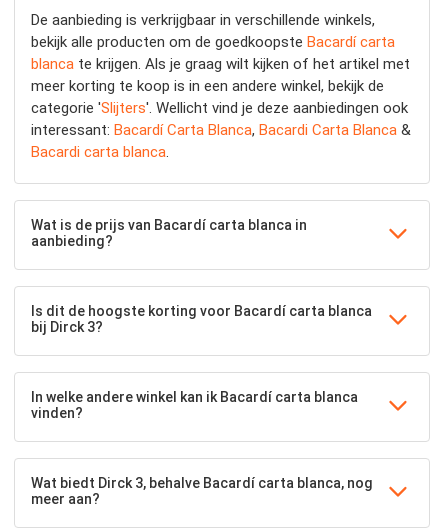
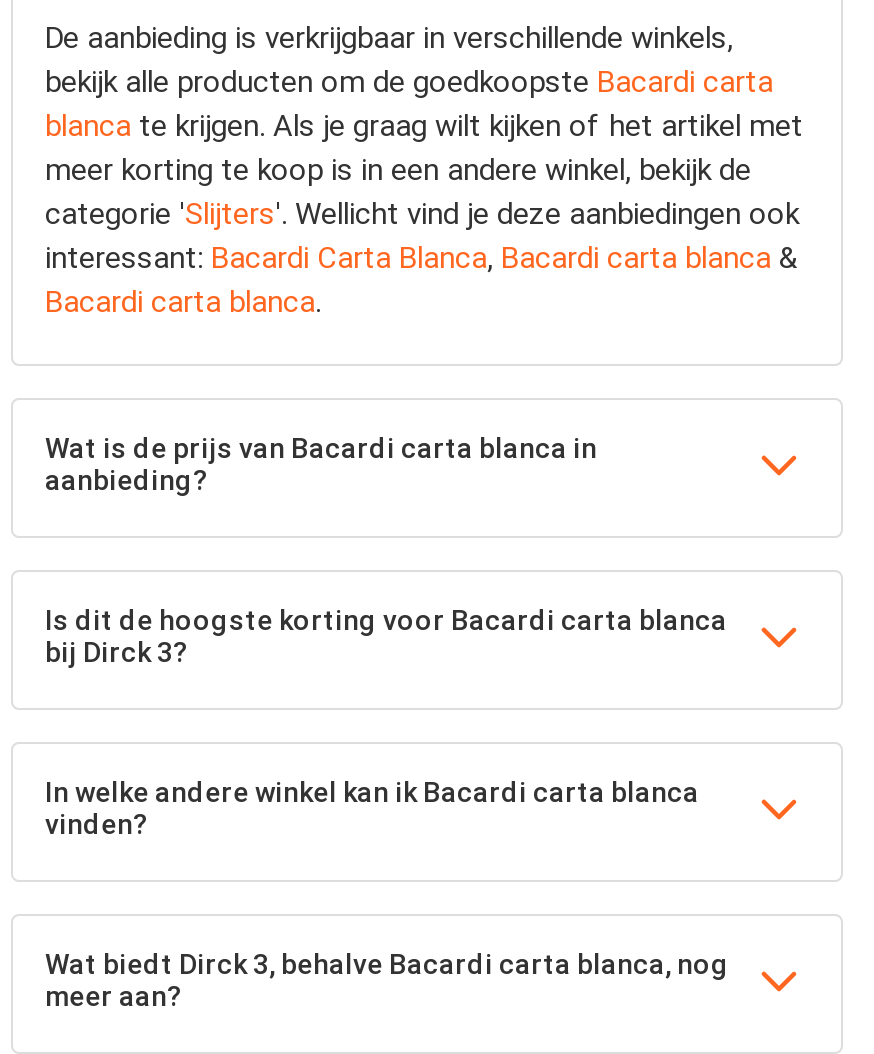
[31,33,395,51] bekijk alle producten om de goedkoopste Bacardí carta -> [45,64,773,100] bekijk alle producten om de goedkoopste Bacardi carta
[31,121,411,139] interessant: Bacardí Carta Blanca, Bacardi Carta Blanca & -> [45,240,799,276] interessant: Bacardi Carta Blanca, Bacardi carta blanca &
[31,217,307,233] Wat is de prijs van Bacardí carta blanca in -> [45,432,597,464] Wat is de prijs van Bacardi carta blanca in
[31,303,372,319] Is dit de hoogste korting voor Bacardí carta blanca -> [45,604,727,636] Is dit de hoogste korting voor Bacardi carta blanca
[31,389,358,405] In welke andere winkel kan ik Bacardí carta blanca -> [45,776,699,808] In welke andere winkel kan ik Bacardi carta blanca
[31,475,373,491] Wat biedt Dirck 3, behalve Bacardí carta blanca, nog -> [45,948,729,980] Wat biedt Dirck 3, behalve Bacardi carta blanca, nog

